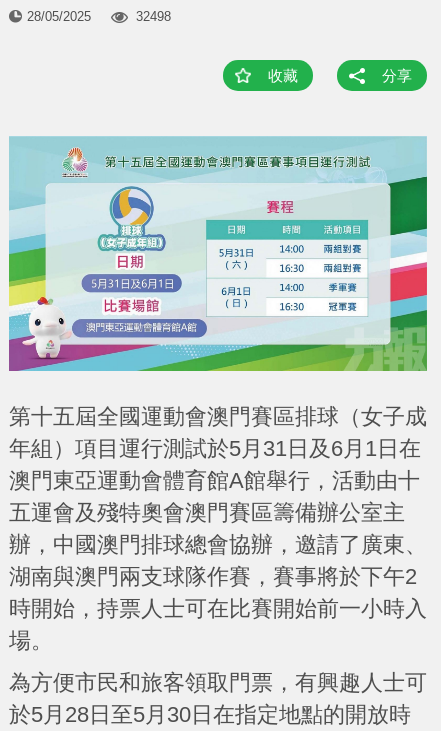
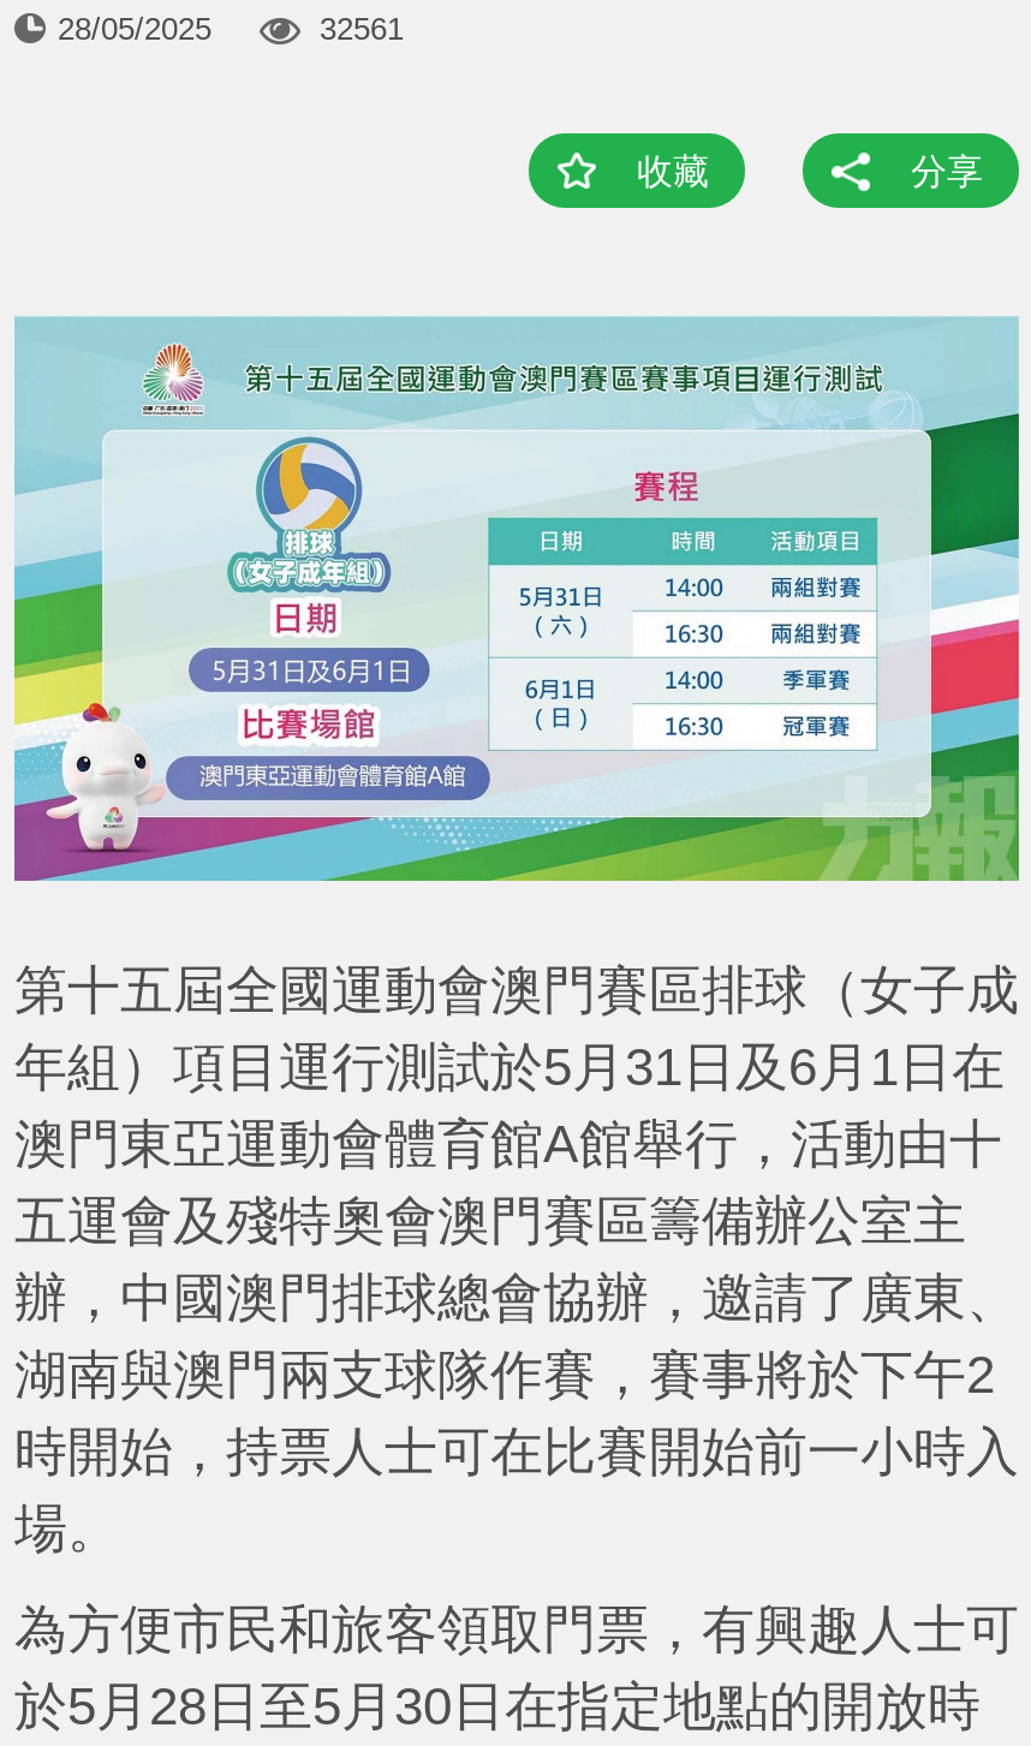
[136,9,171,24] 32498 -> [320,11,404,47] 32561

